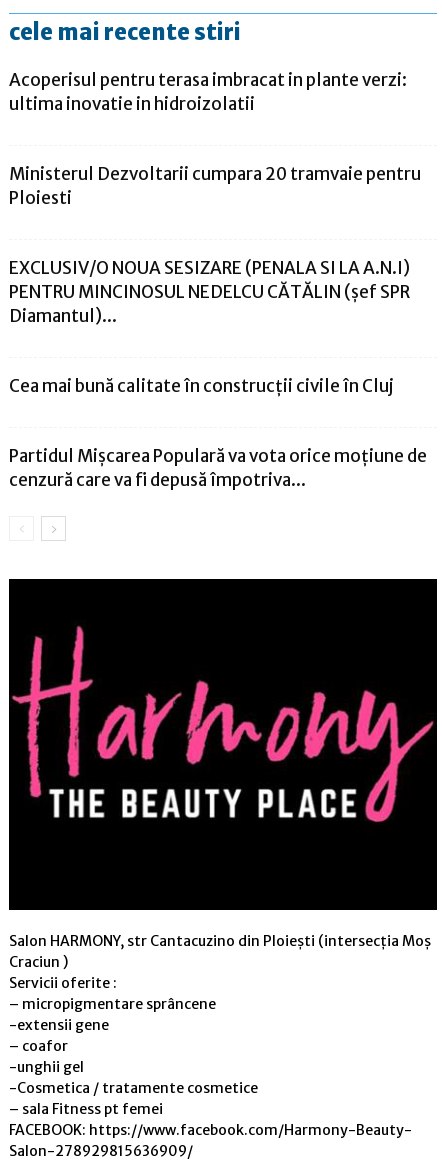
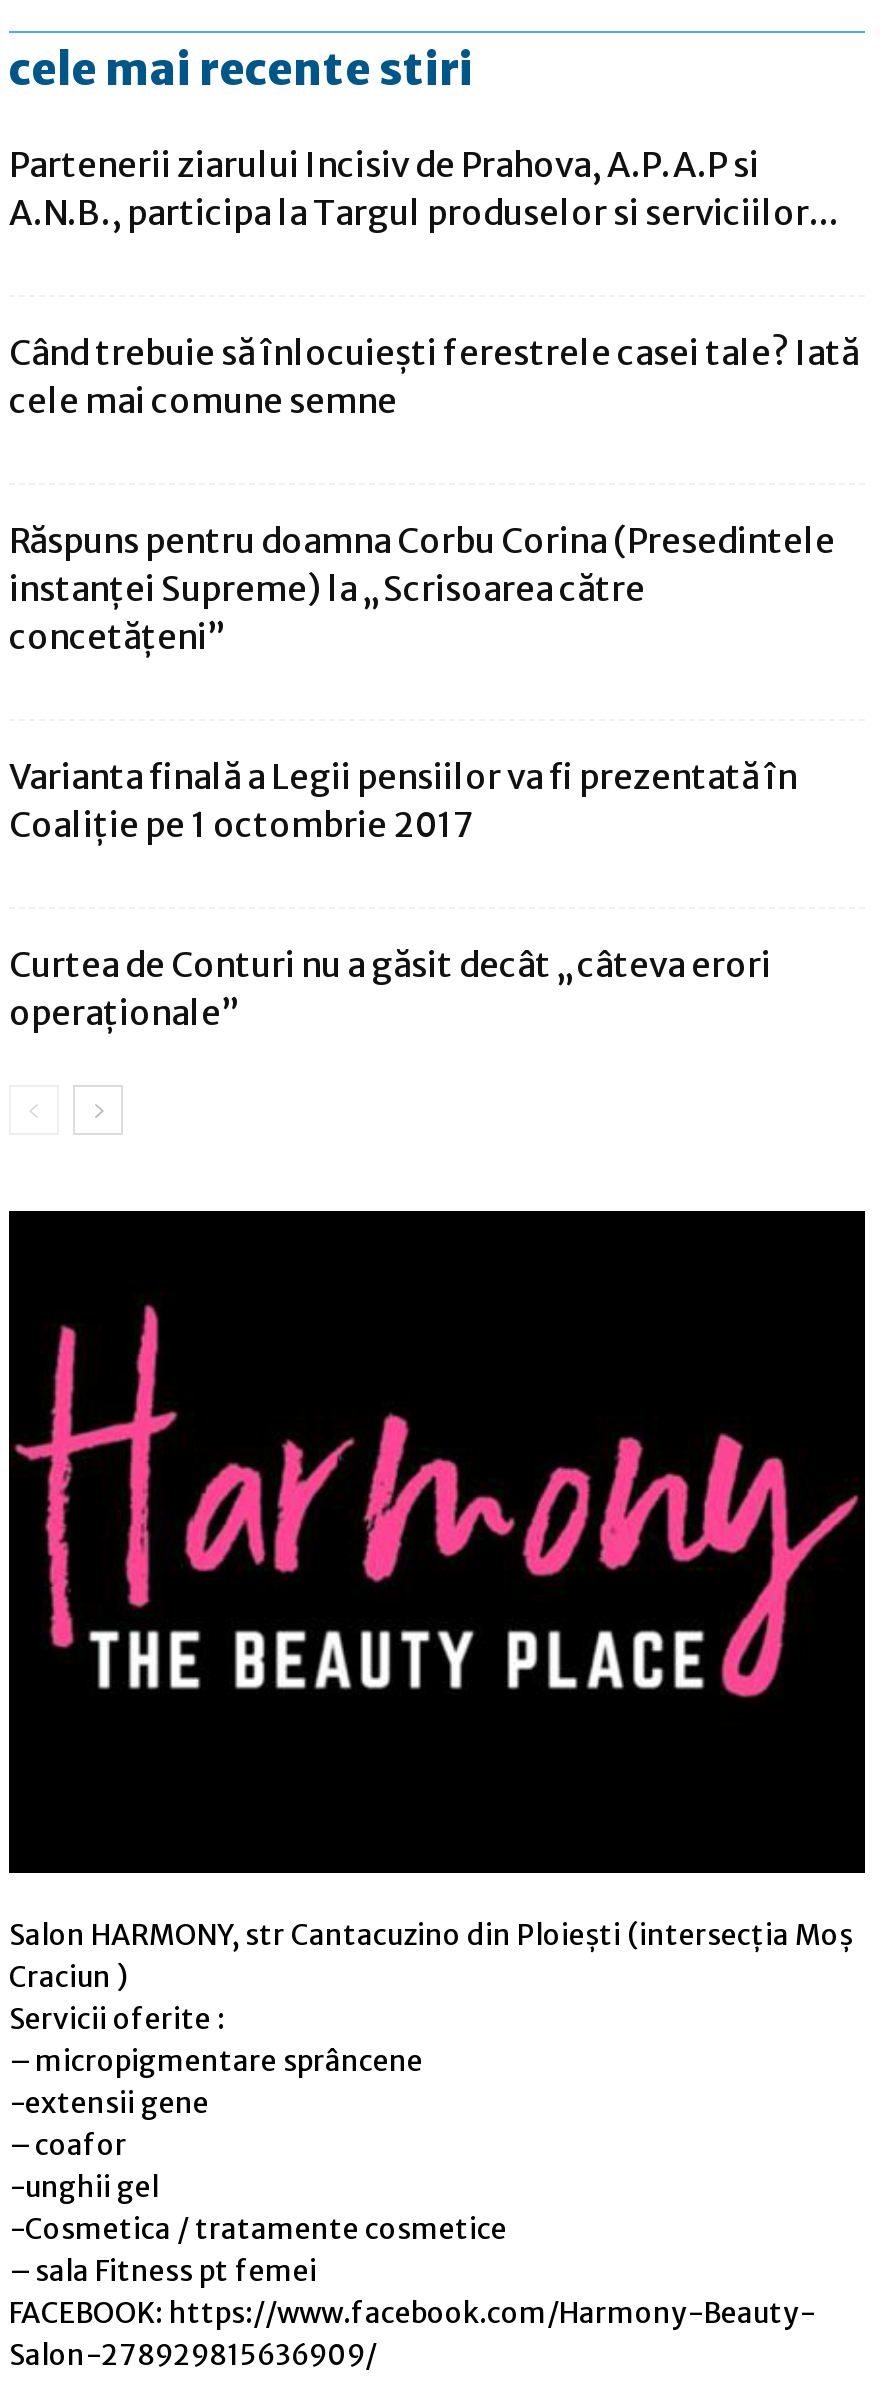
[9,69,407,115] Acoperisul pentru terasa imbracat in plante verzi: | ultima inovatie in hidroizolatii -> [9,144,839,236] Partenerii ziarului Incisiv de Prahova, A.P.A.P si | A.N.B., participa la Targul produselor si serviciilor...
[9,163,421,209] Ministerul Dezvoltarii cumpara 20 tramvaie pentru | Ploiesti -> [9,332,859,424] Când trebuie să înlocuiești ferestrele casei tale? Iată | cele mai comune semne
[9,257,410,327] EXCLUSIV/O NOUA SESIZARE (PENALA SI LA A.N.I) | PENTRU MINCINOSUL NEDELCU CĂTĂLIN (șef SPR | Diamantul)... -> [9,520,835,660] Răspuns pentru doamna Corbu Corina (Presedintele | instanței Supreme) la „Scrisoarea către | concetățeni”
[9,375,394,397] Cea mai bună calitate în construcții civile în Cluj -> [9,756,797,848] Varianta finală a Legii pensiilor va fi prezentată în | Coaliție pe 1 octombrie 2017
[9,445,427,491] Partidul Mişcarea Populară va vota orice moţiune de | cenzură care va fi depusă împotriva... -> [9,944,771,1036] Curtea de Conturi nu a găsit decât „câteva erori | operaționale”

